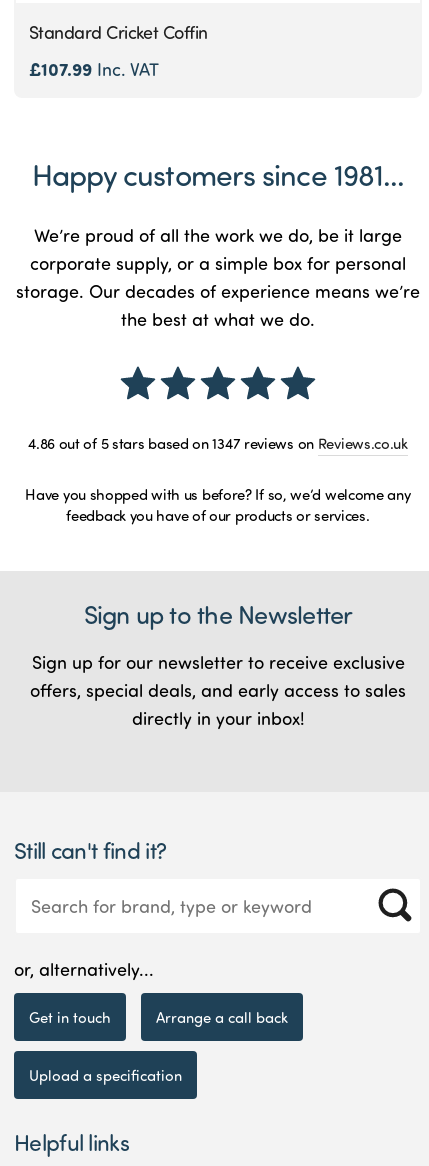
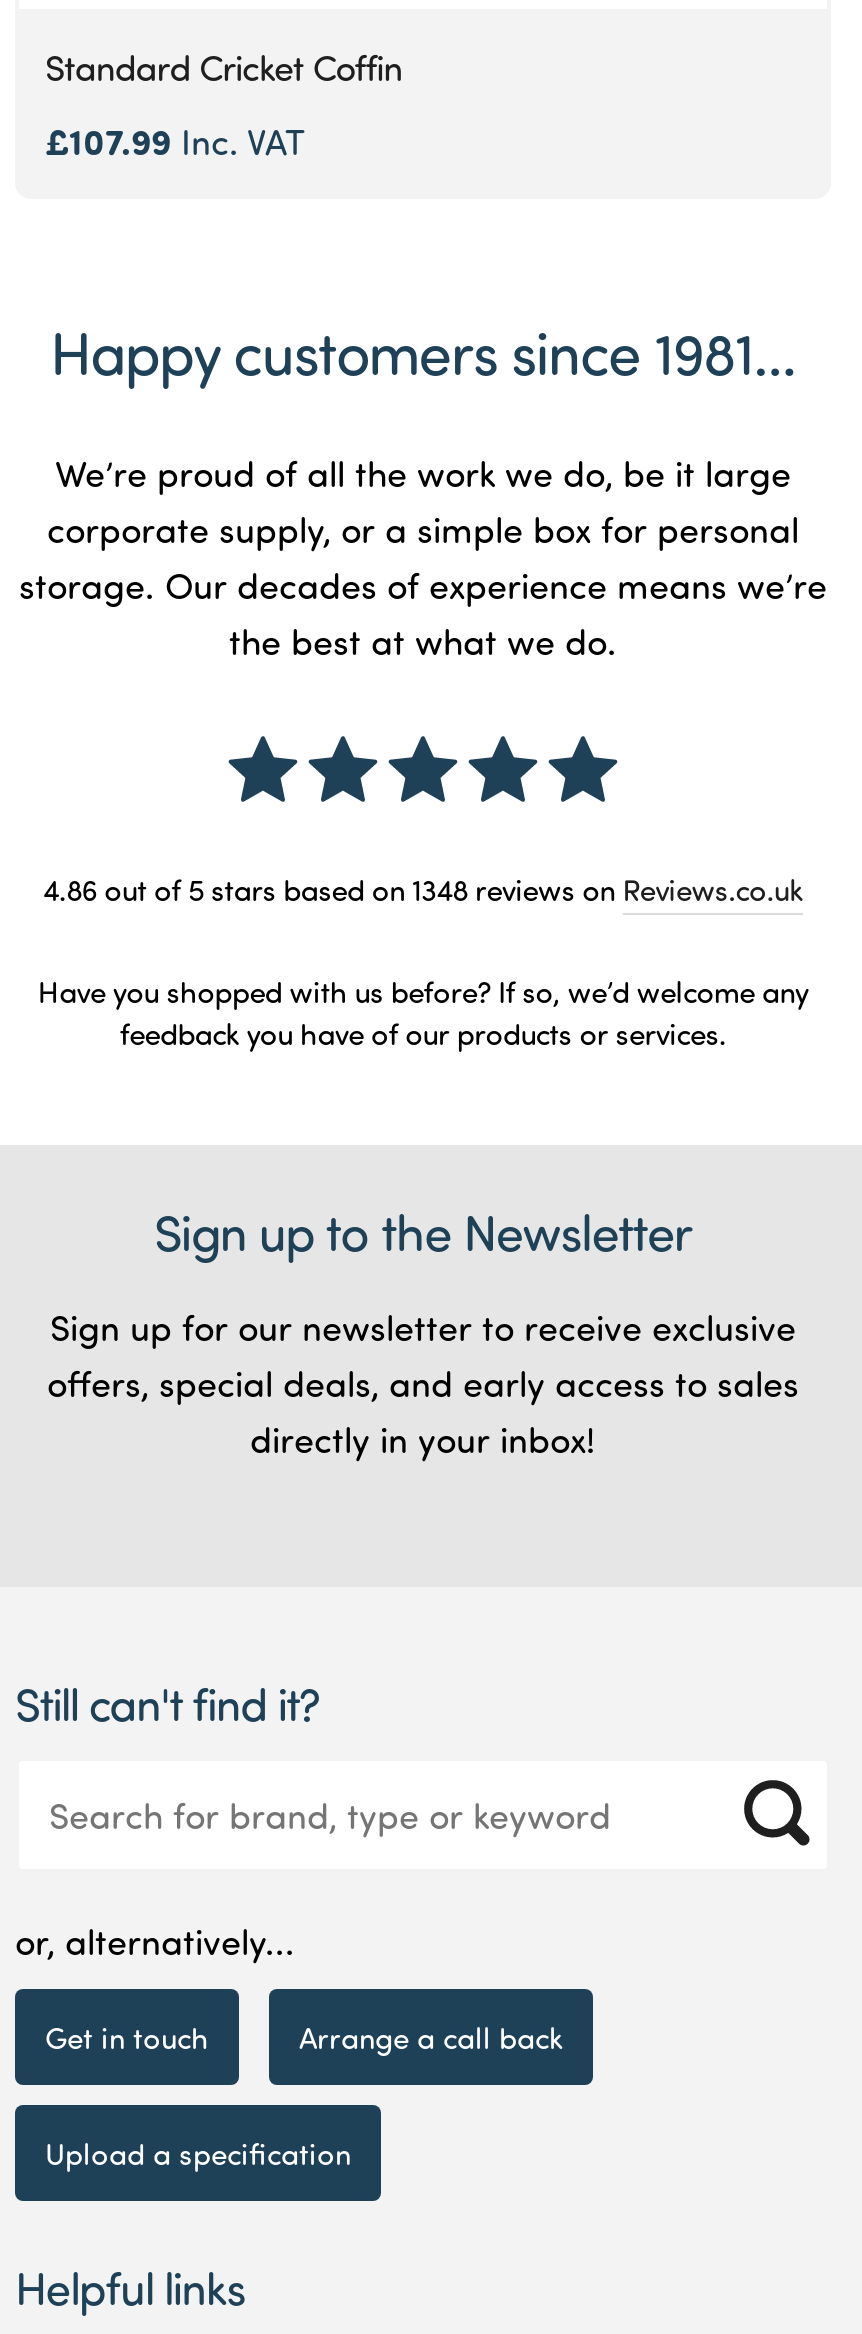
[28,433,408,453] 4.86 out of 5 stars based on 1347 reviews on Reviews.co.uk -> [43,869,803,909] 4.86 out of 5 stars based on 1348 reviews on Reviews.co.uk

